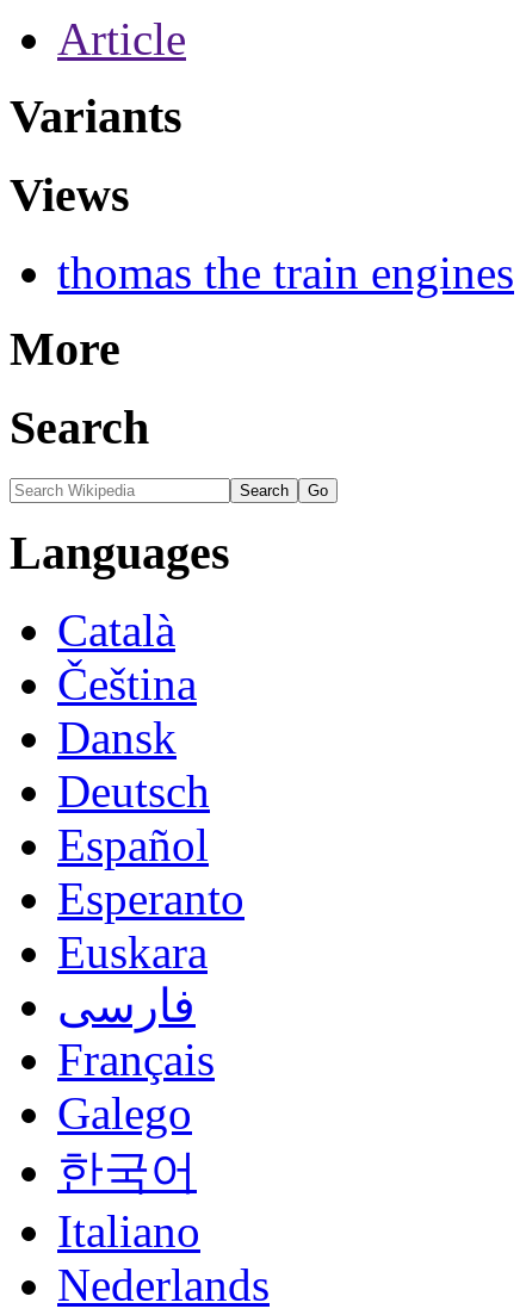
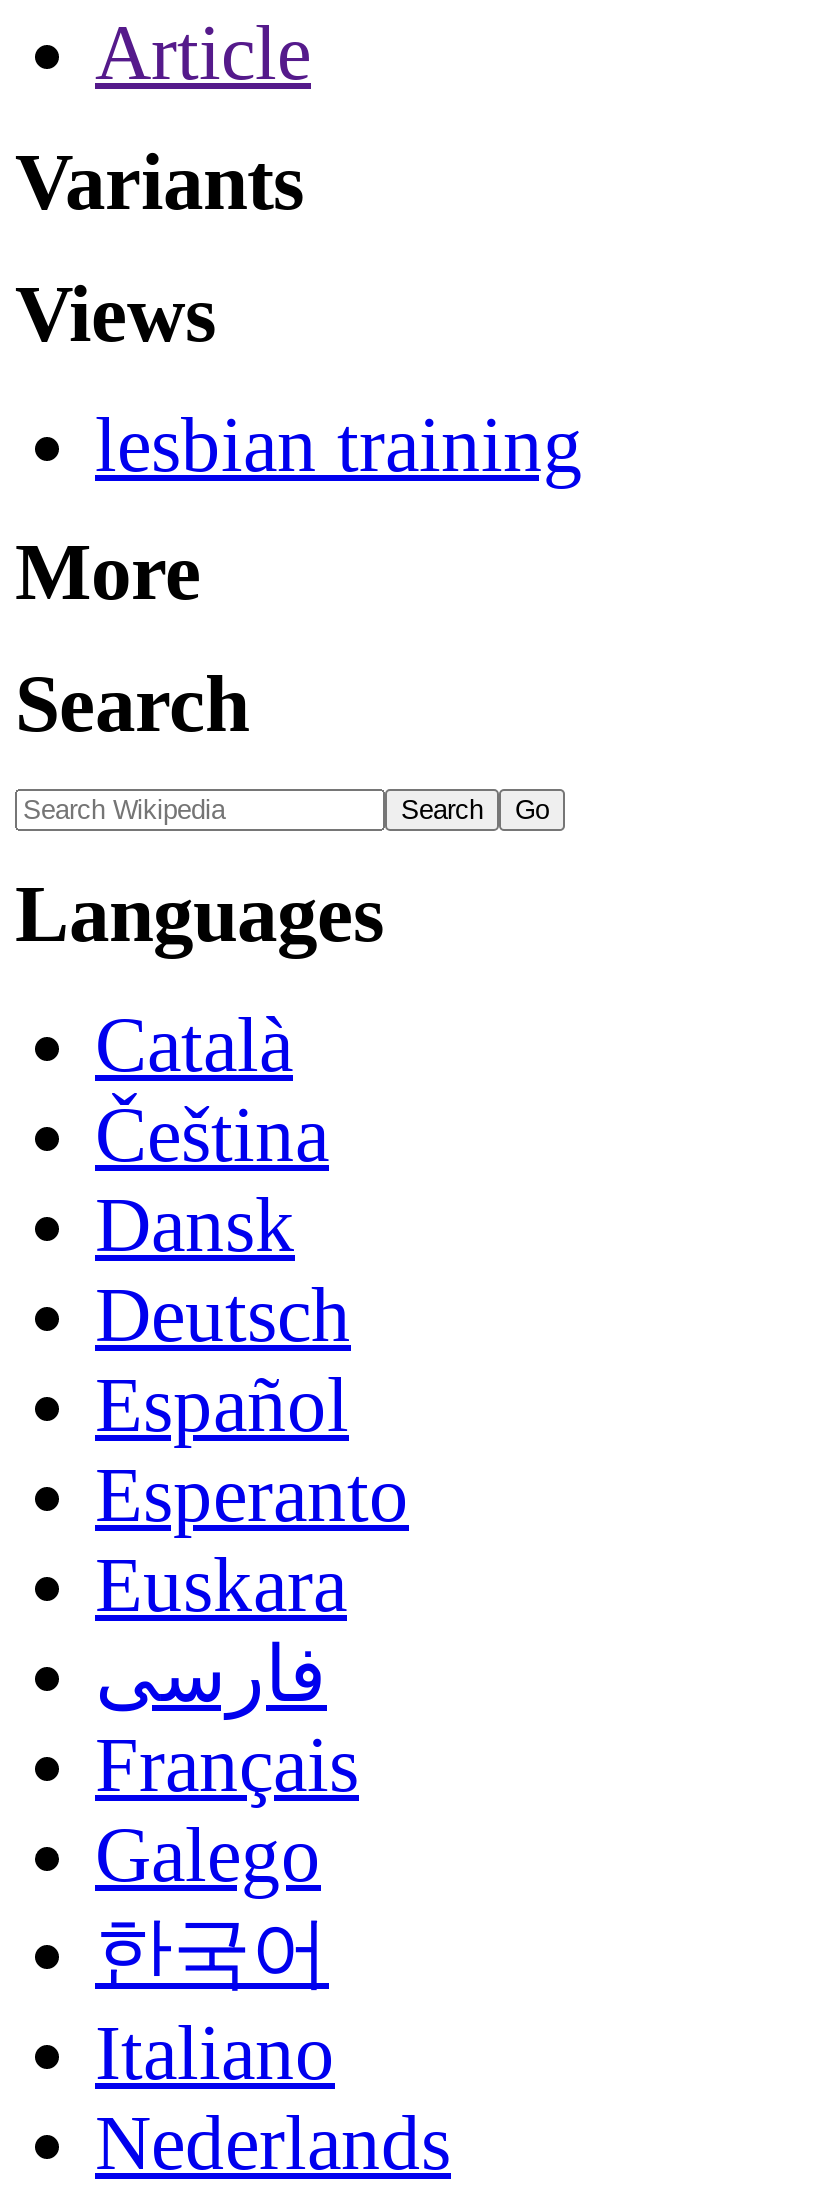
[57,246,514,298] thomas the train engines -> [95,400,583,486] lesbian training

